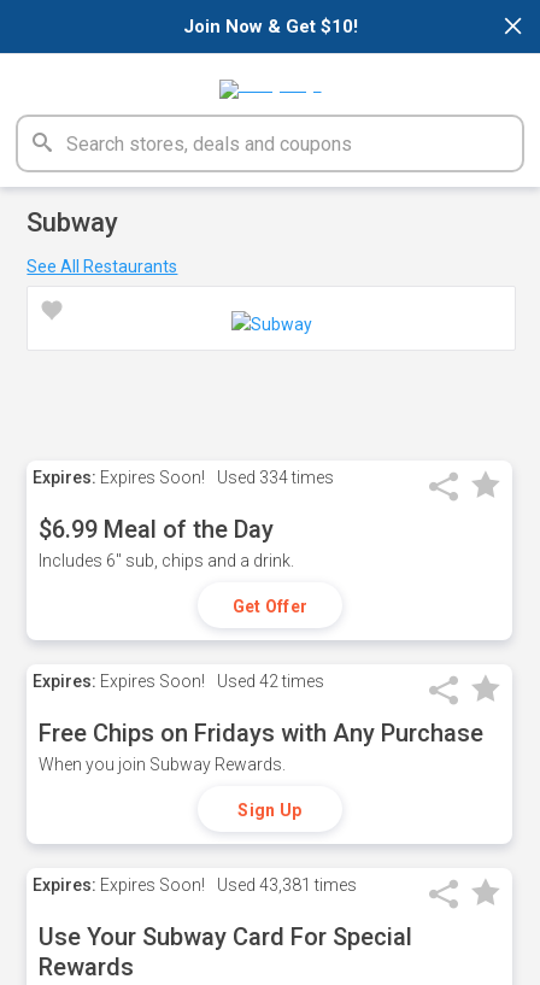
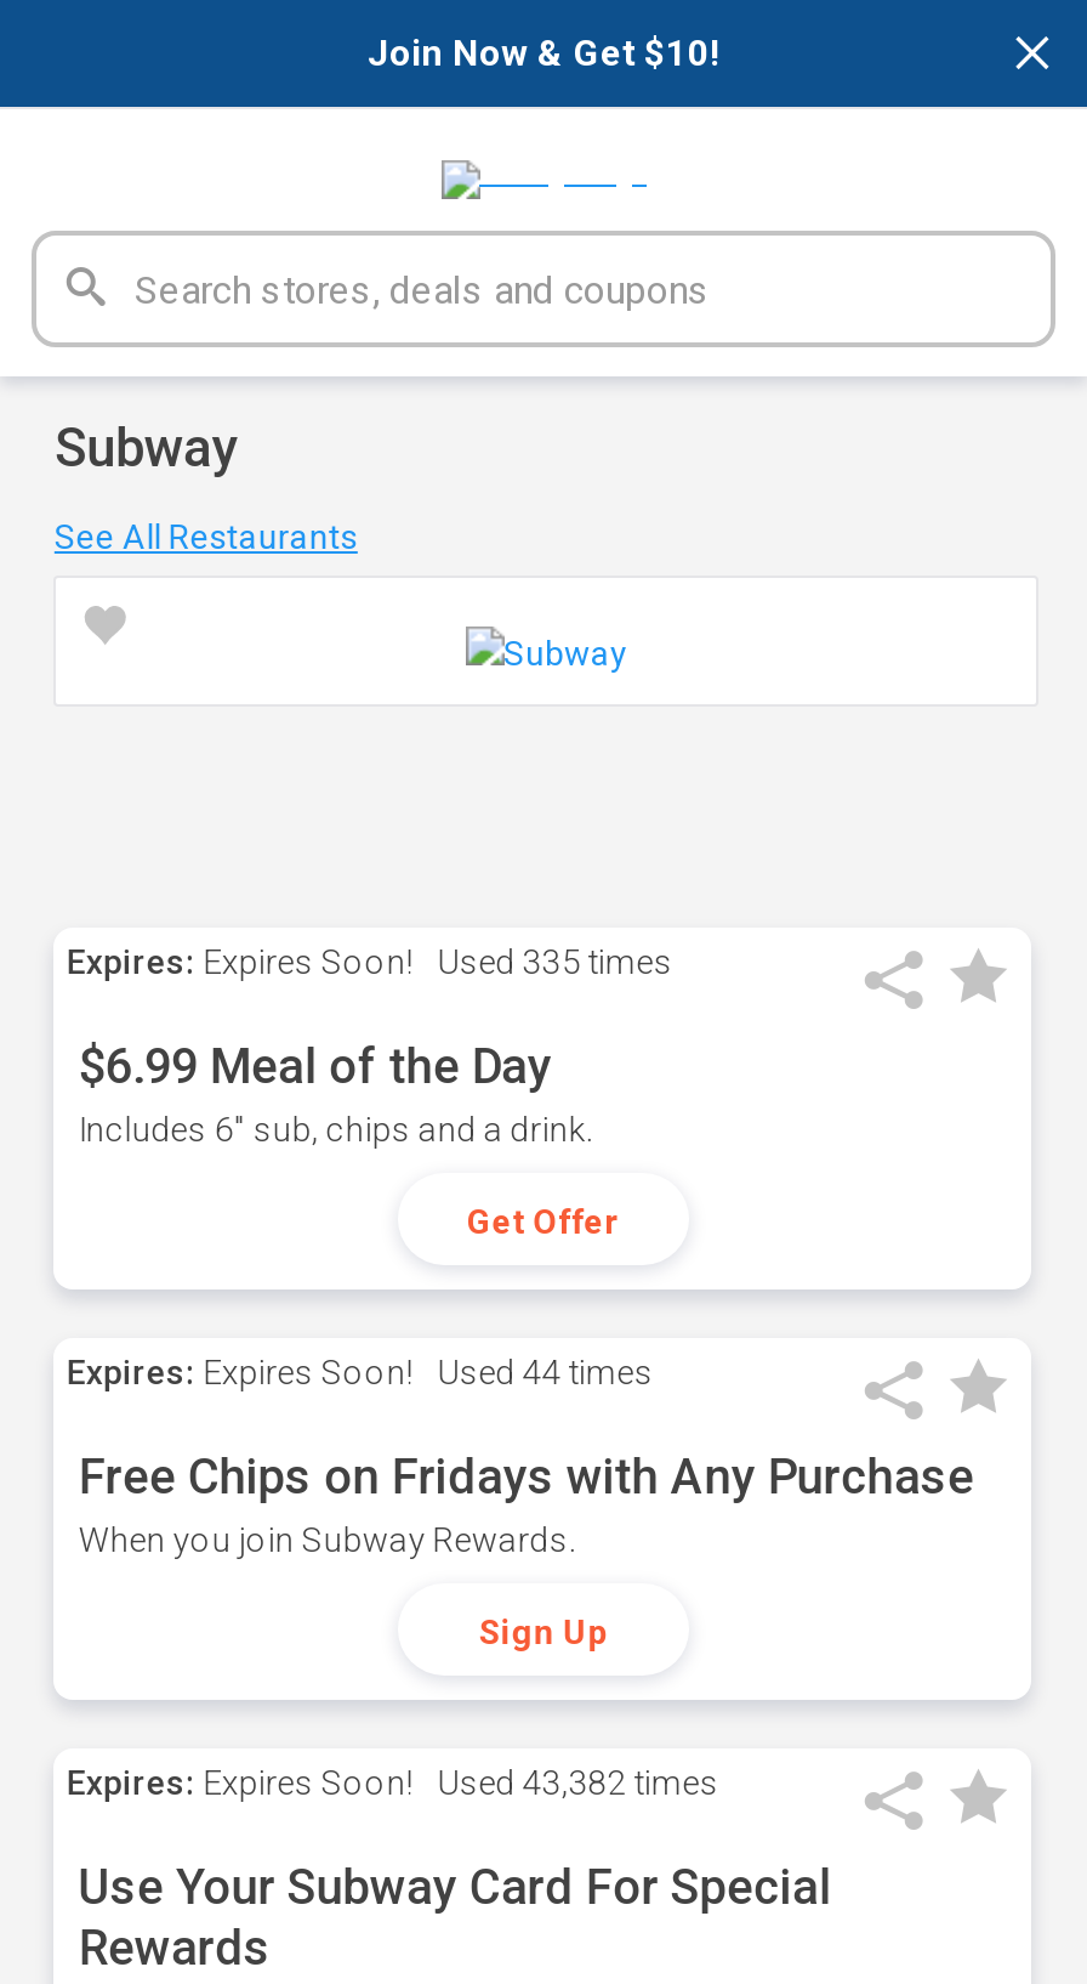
[33,468,334,487] Expires: Expires Soon! Used 334 times -> [66,942,673,981] Expires: Expires Soon! Used 335 times
[33,672,325,691] Expires: Expires Soon! Used 42 times -> [66,1353,654,1391] Expires: Expires Soon! Used 44 times
[33,875,357,895] Expires: Expires Soon! Used 43,381 times -> [66,1763,719,1802] Expires: Expires Soon! Used 43,382 times

